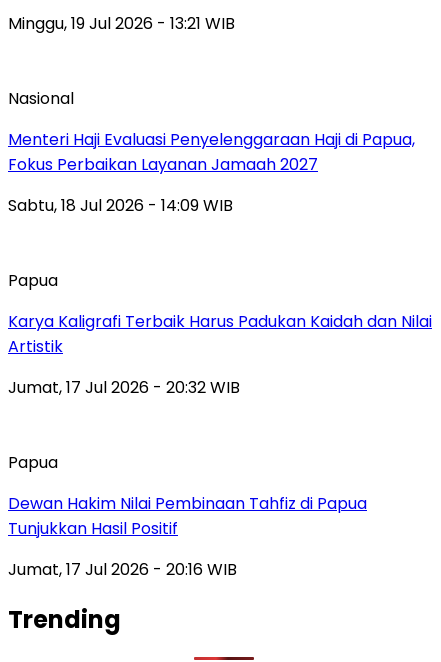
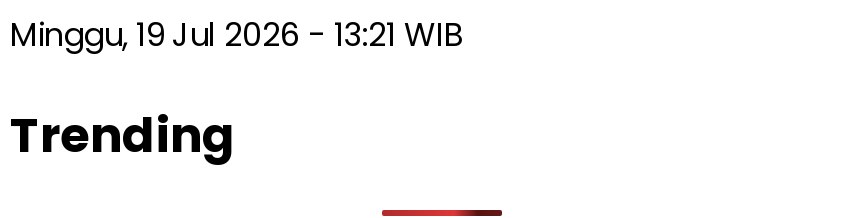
[8,87,432,581] Nasional | Menteri Haji Evaluasi Penyelenggaraan Haji di Papua, | Fokus Perbaikan Layanan Jamaah 2027 | Sabtu, 18 Jul 2026 - 14:09 WIB | Papua | Karya Kaligrafi Terbaik Harus Padukan Kaidah dan Nilai | Artistik | Jumat, 17 Jul 2026 - 20:32 WIB | Papua | Dewan Hakim Nilai Pembinaan Tahfiz di Papua | Tunjukkan Hasil Positif | Jumat, 17 Jul 2026 - 20:16 WIB -> none

